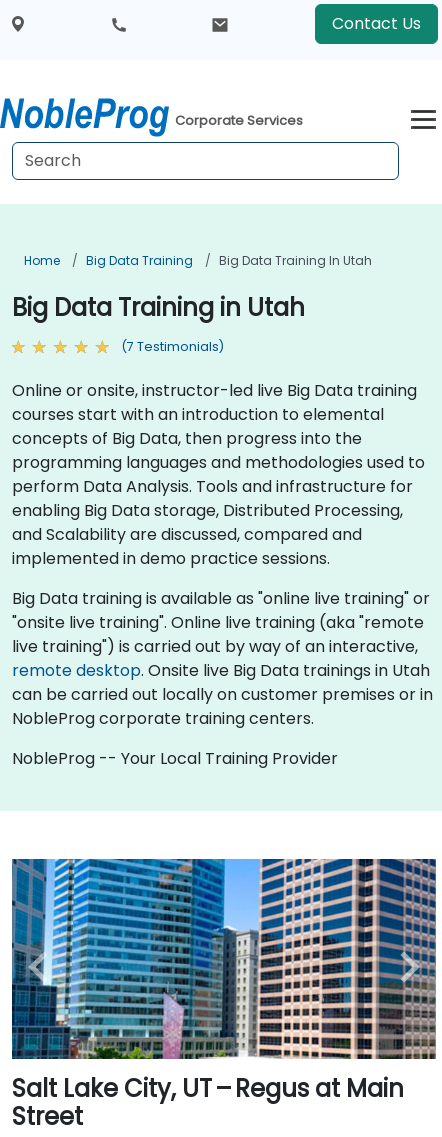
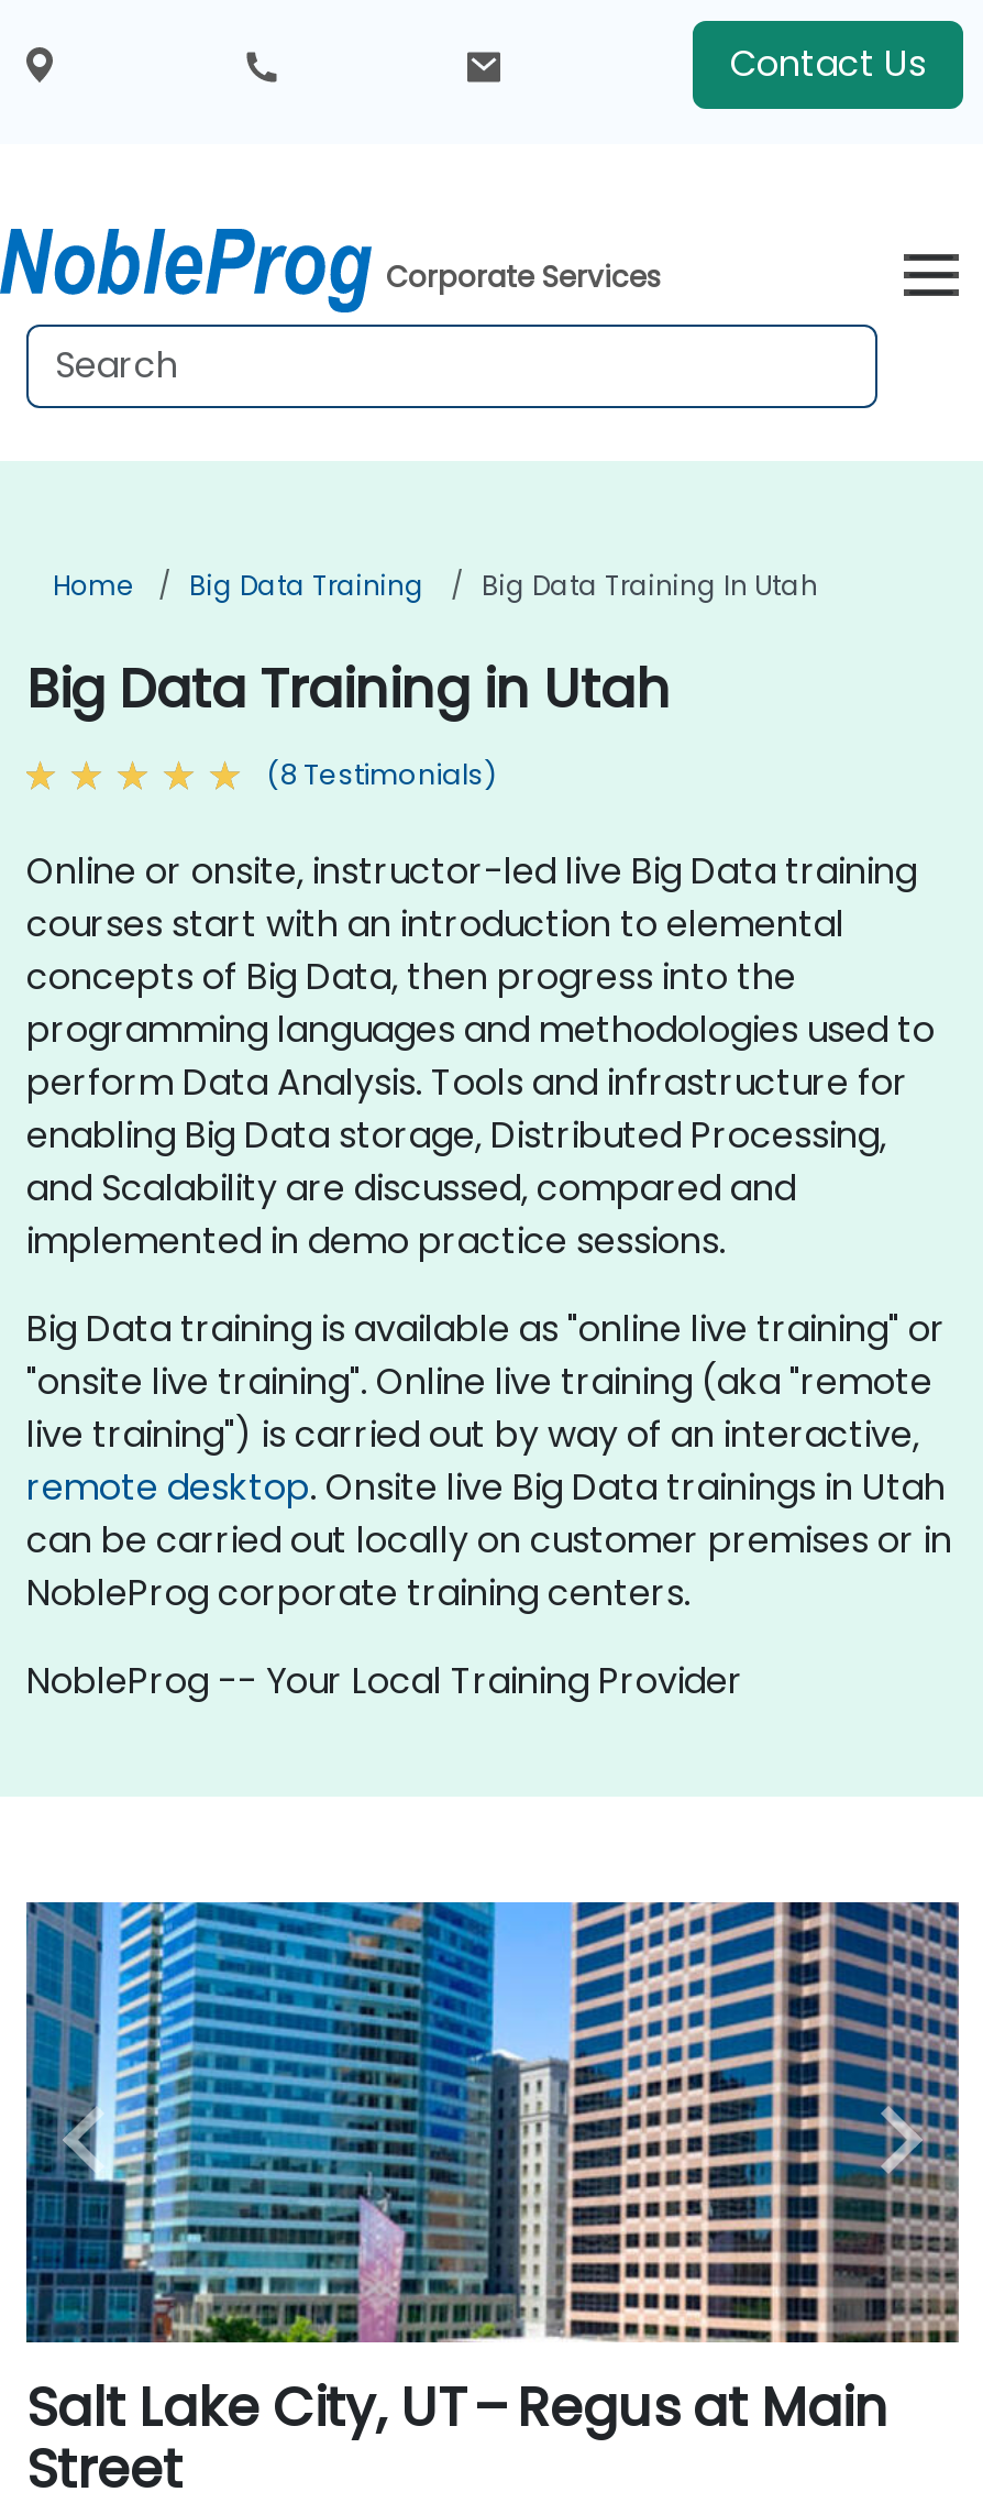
[121,338,224,355] (7 Testimonials) -> [266,756,495,793] (8 Testimonials)

